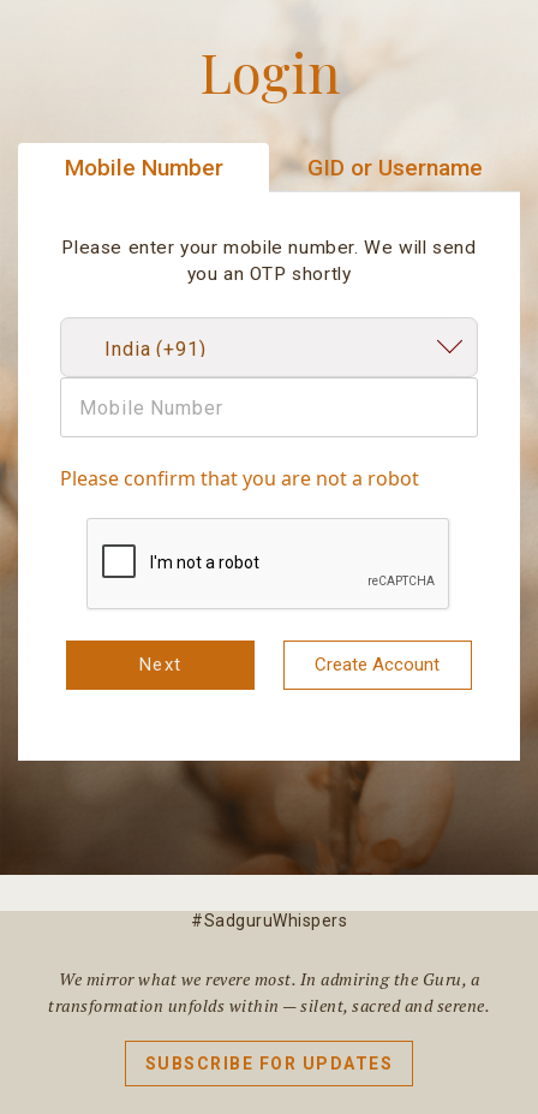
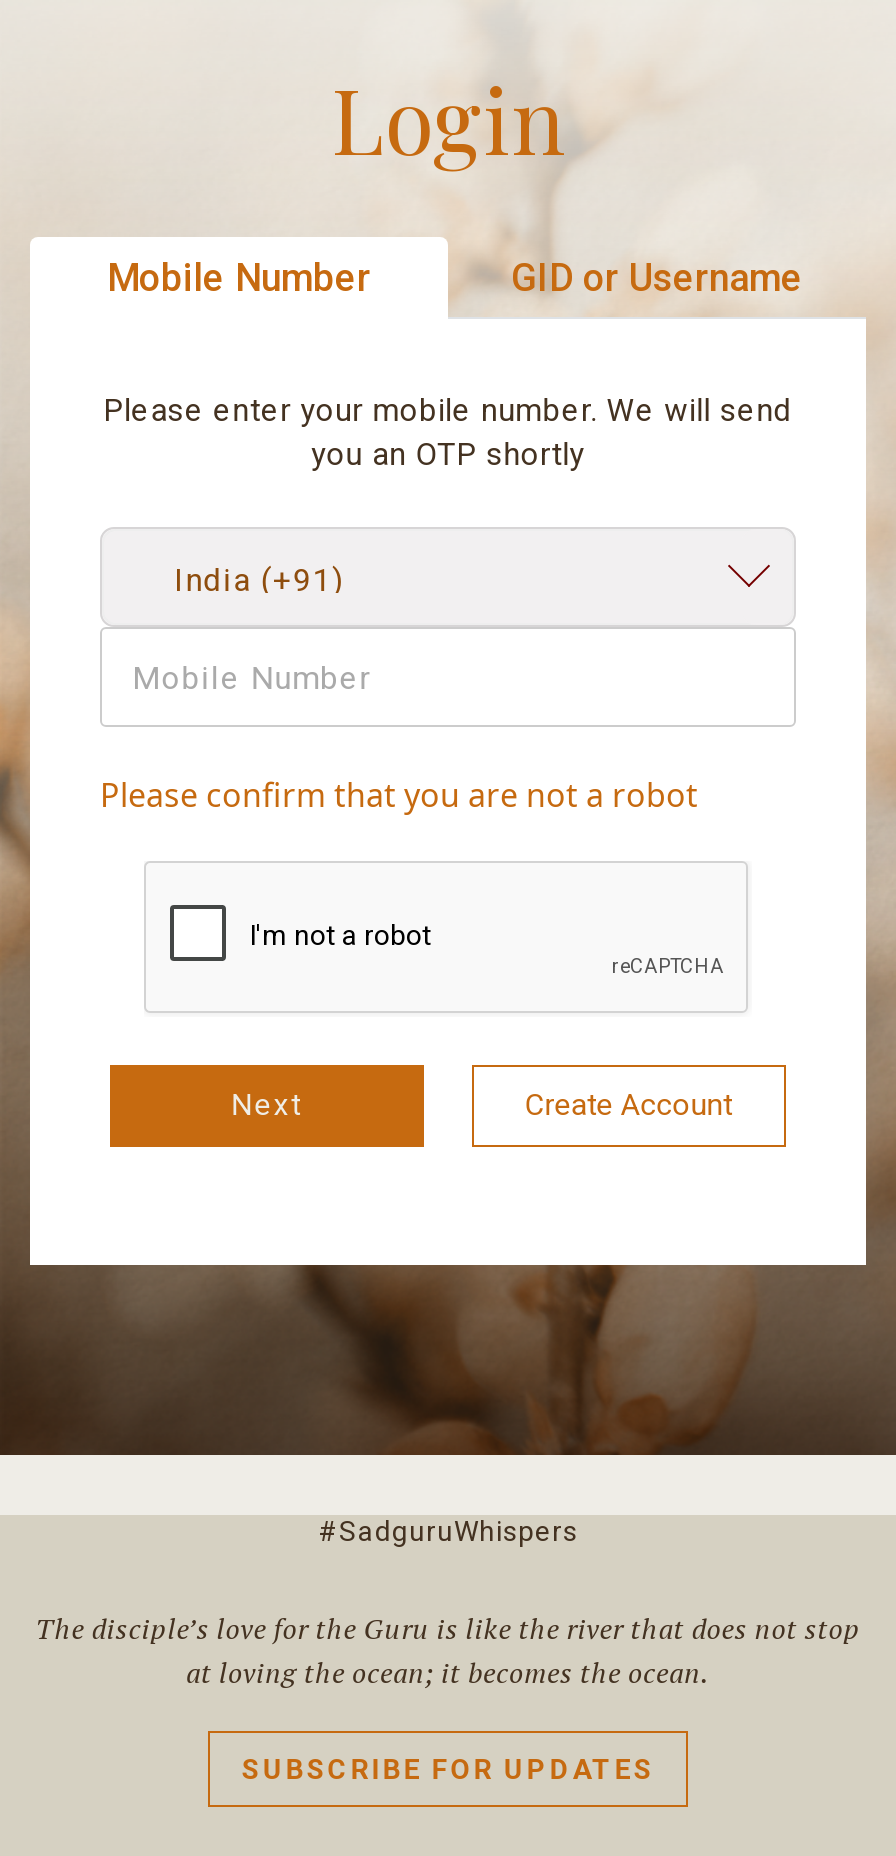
[48,968,490,1017] We mirror what we revere most. In admiring the Guru, a | transformation unfolds within — silent, sacred and serene. -> [36,1609,860,1691] The disciple’s love for the Guru is like the river that does not stop | at loving the ocean; it becomes the ocean.

